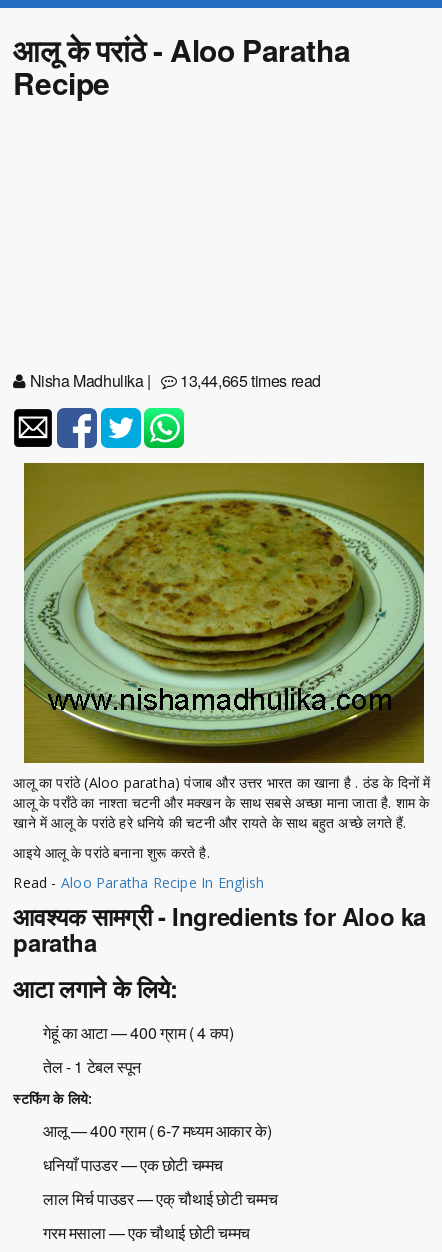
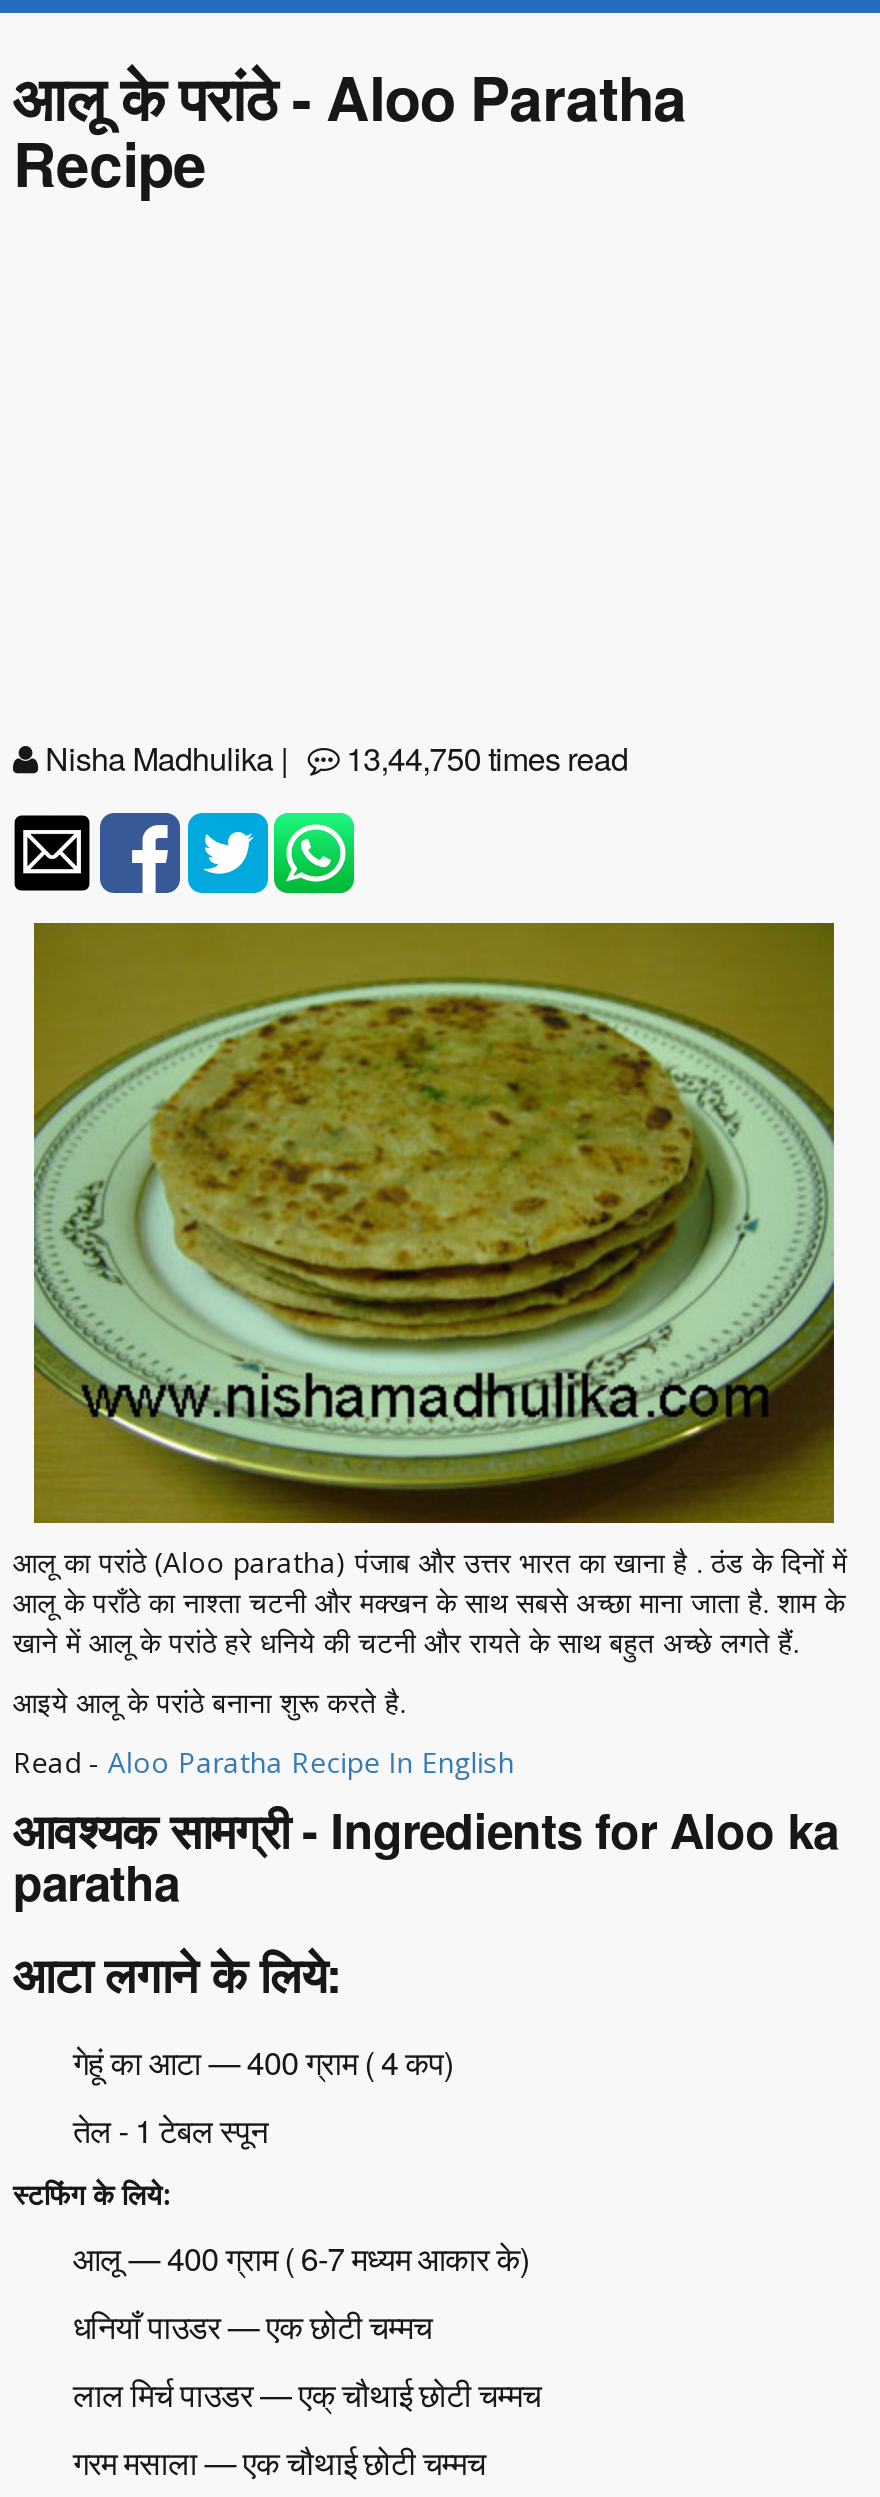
[176,369,321,392] 13,44,665 times read -> [339,735,628,781] 13,44,750 times read

